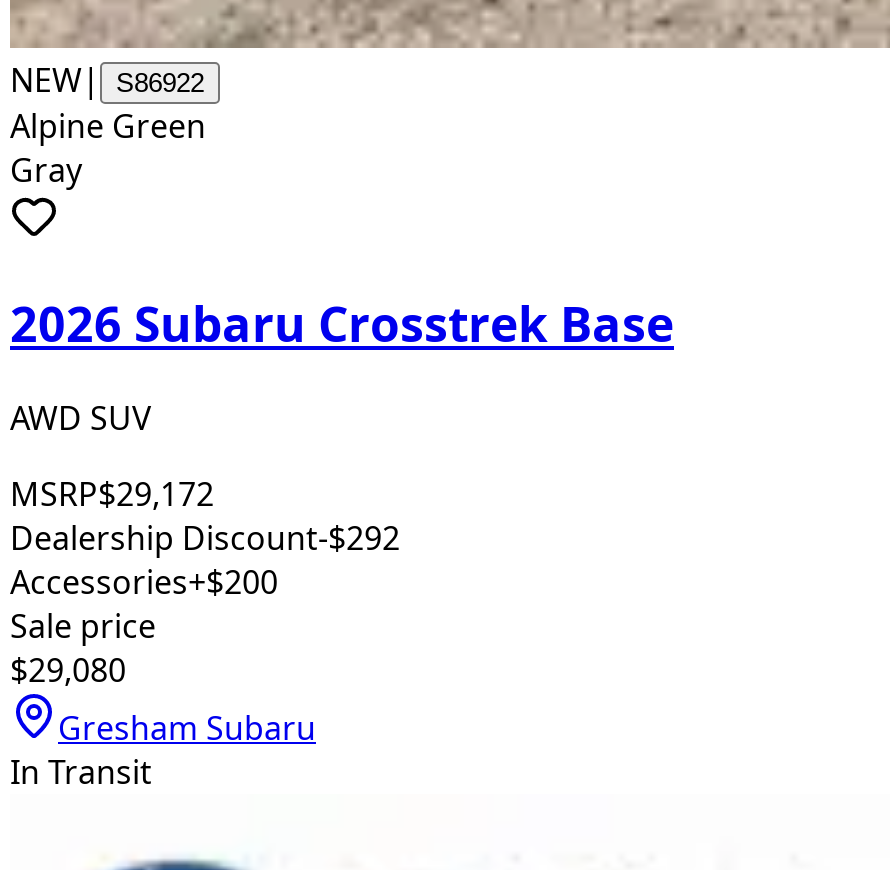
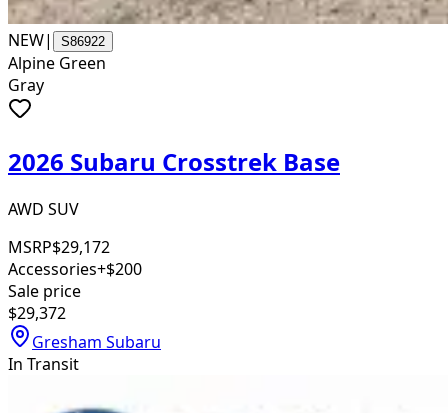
[10,516,400,560] Dealership Discount-$292 -> none
[10,648,126,692] $29,080 -> [8,302,66,324] $29,372

